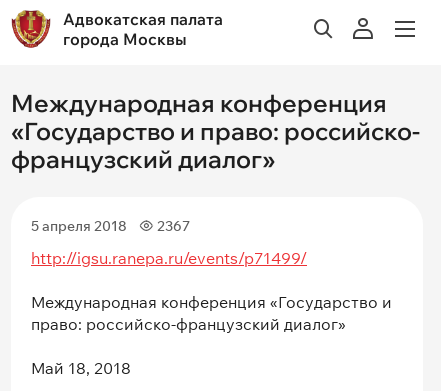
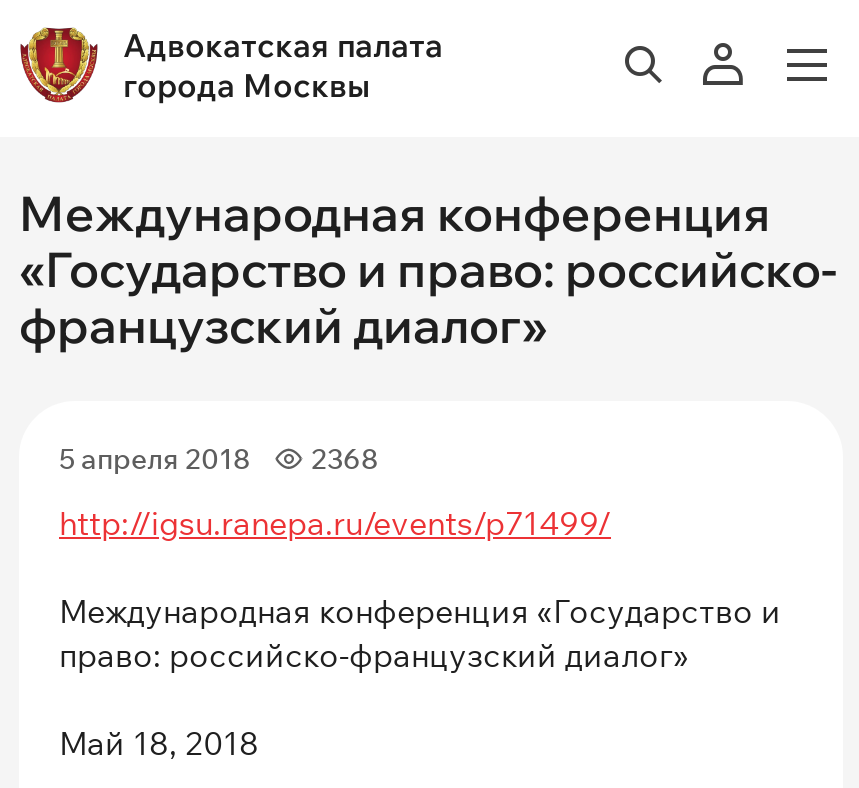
[31,217,190,235] 5 апреля 2018 2367 -> [59,441,379,477] 5 апреля 2018 2368

